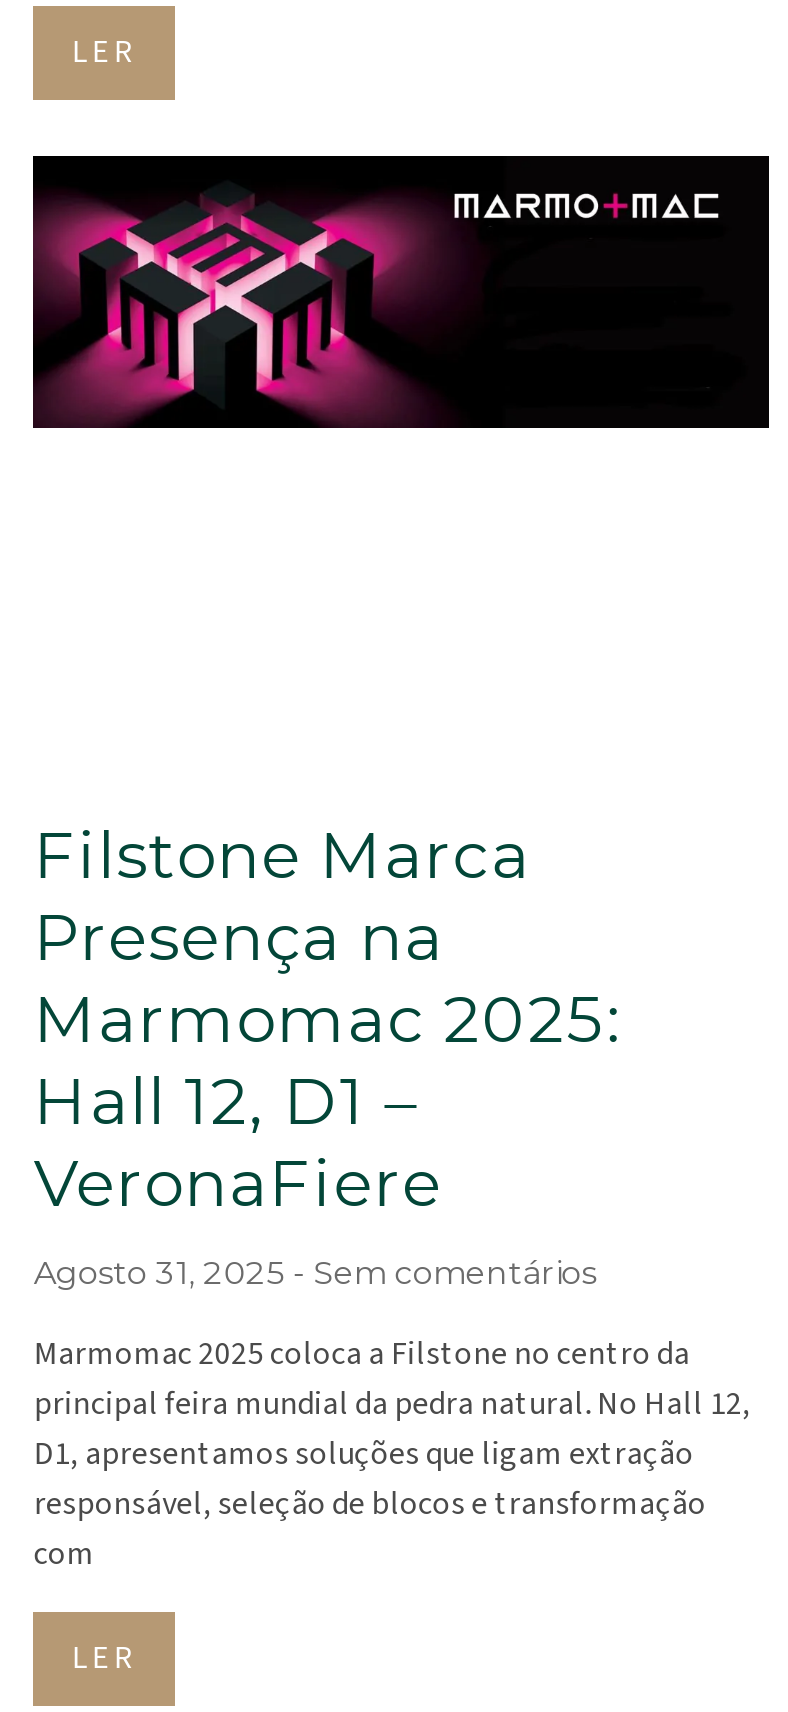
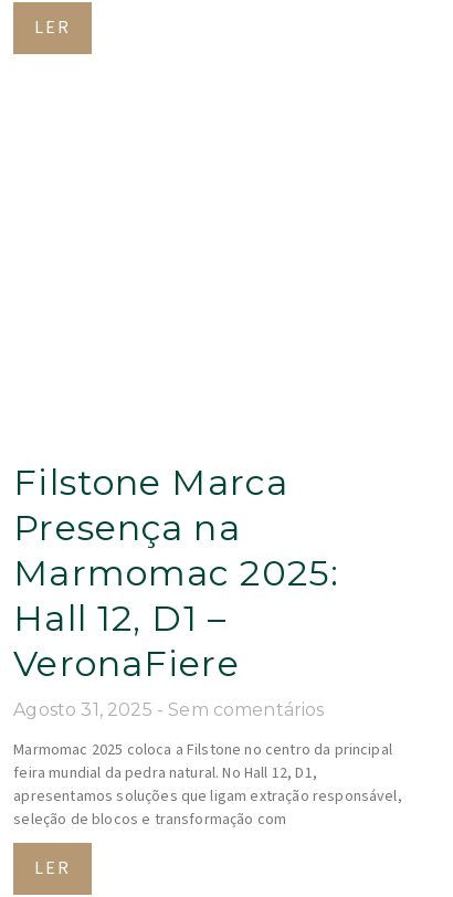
[31,154,771,430] [image] -> none

